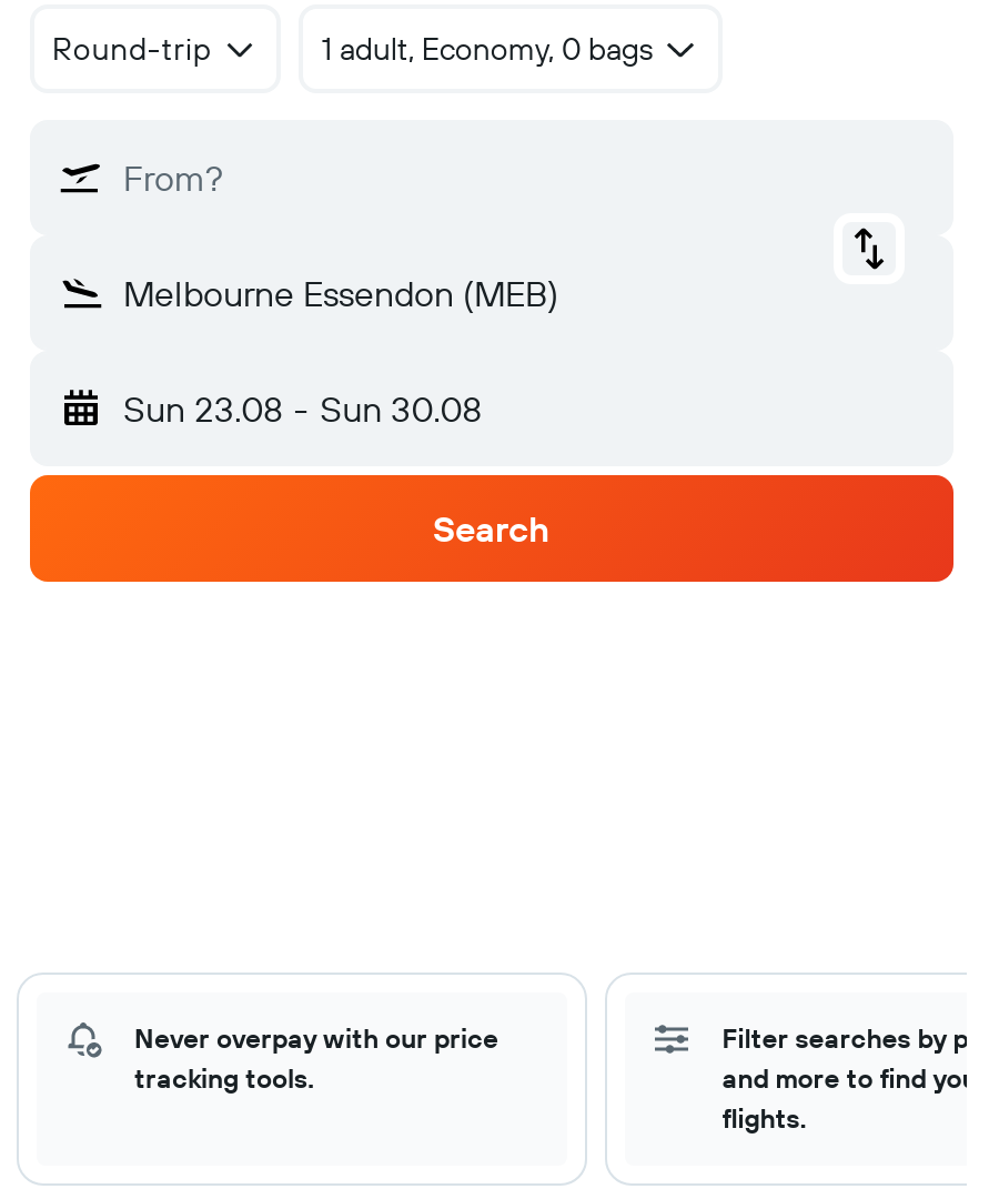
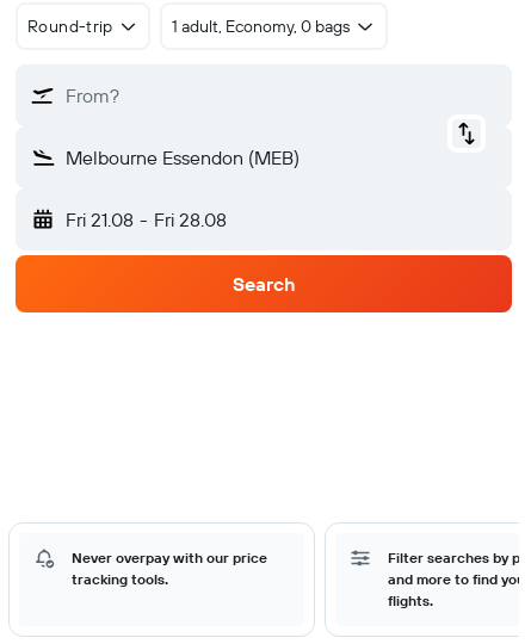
[123,386,482,431] Sun 23.08 - Sun 30.08 -> [66,208,226,231] Fri 21.08 - Fri 28.08

